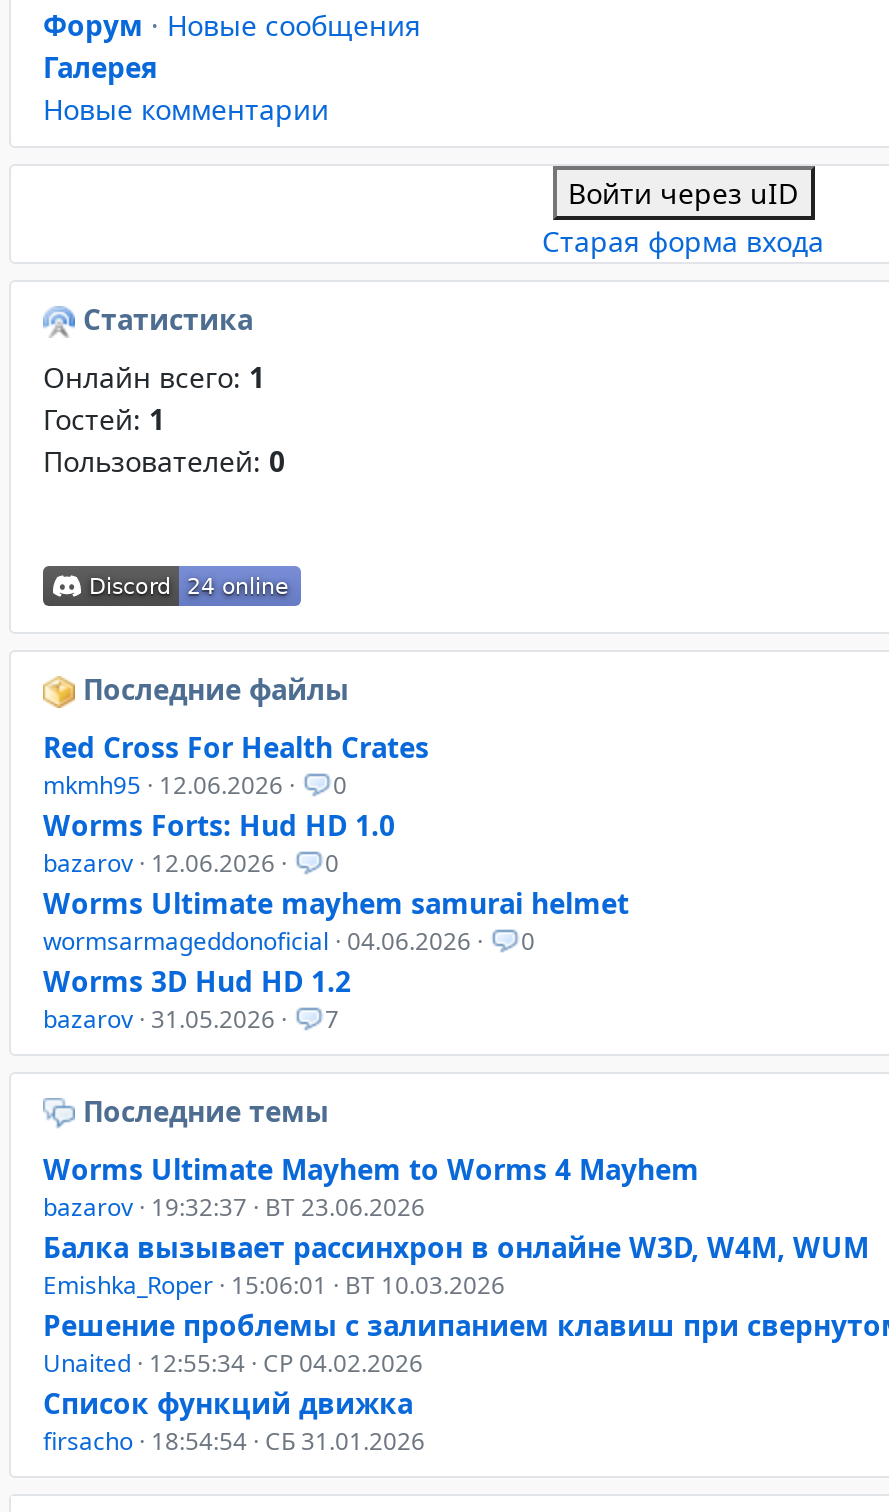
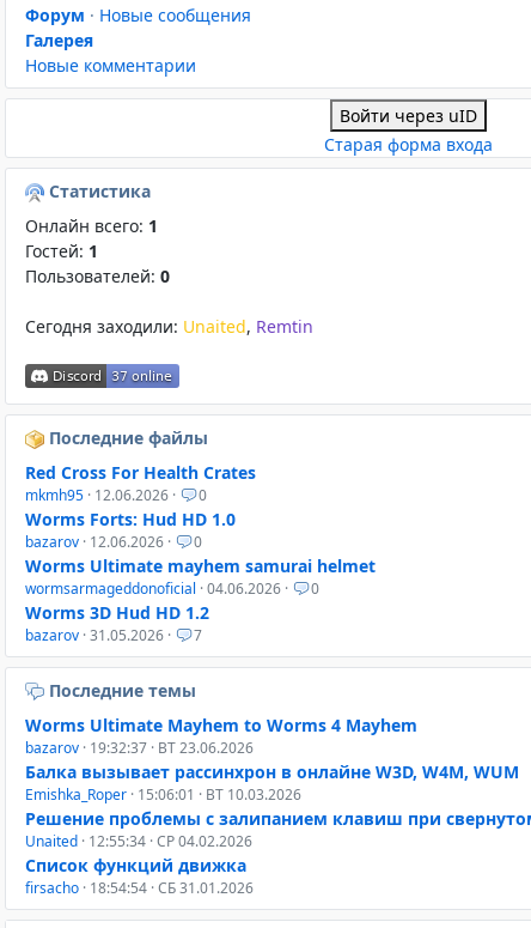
none -> [25,315,313,338] Сегодня заходили: Unaited, Remtin

